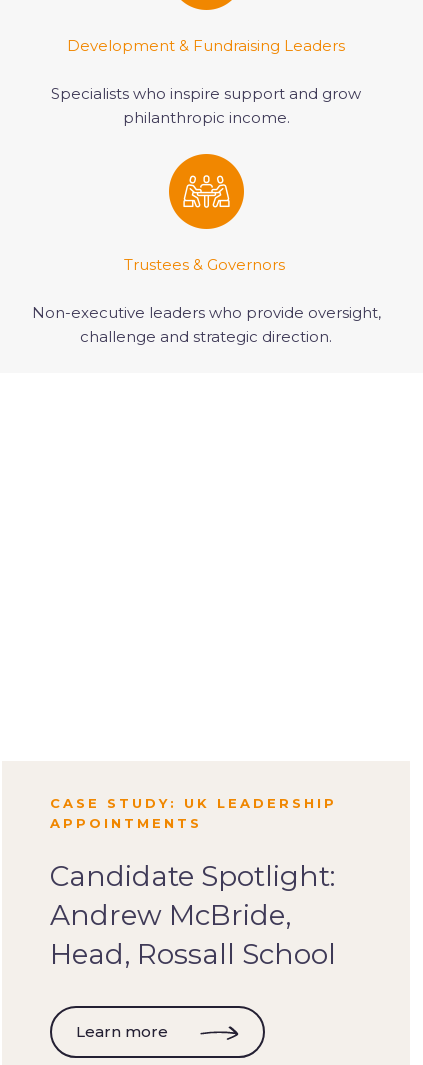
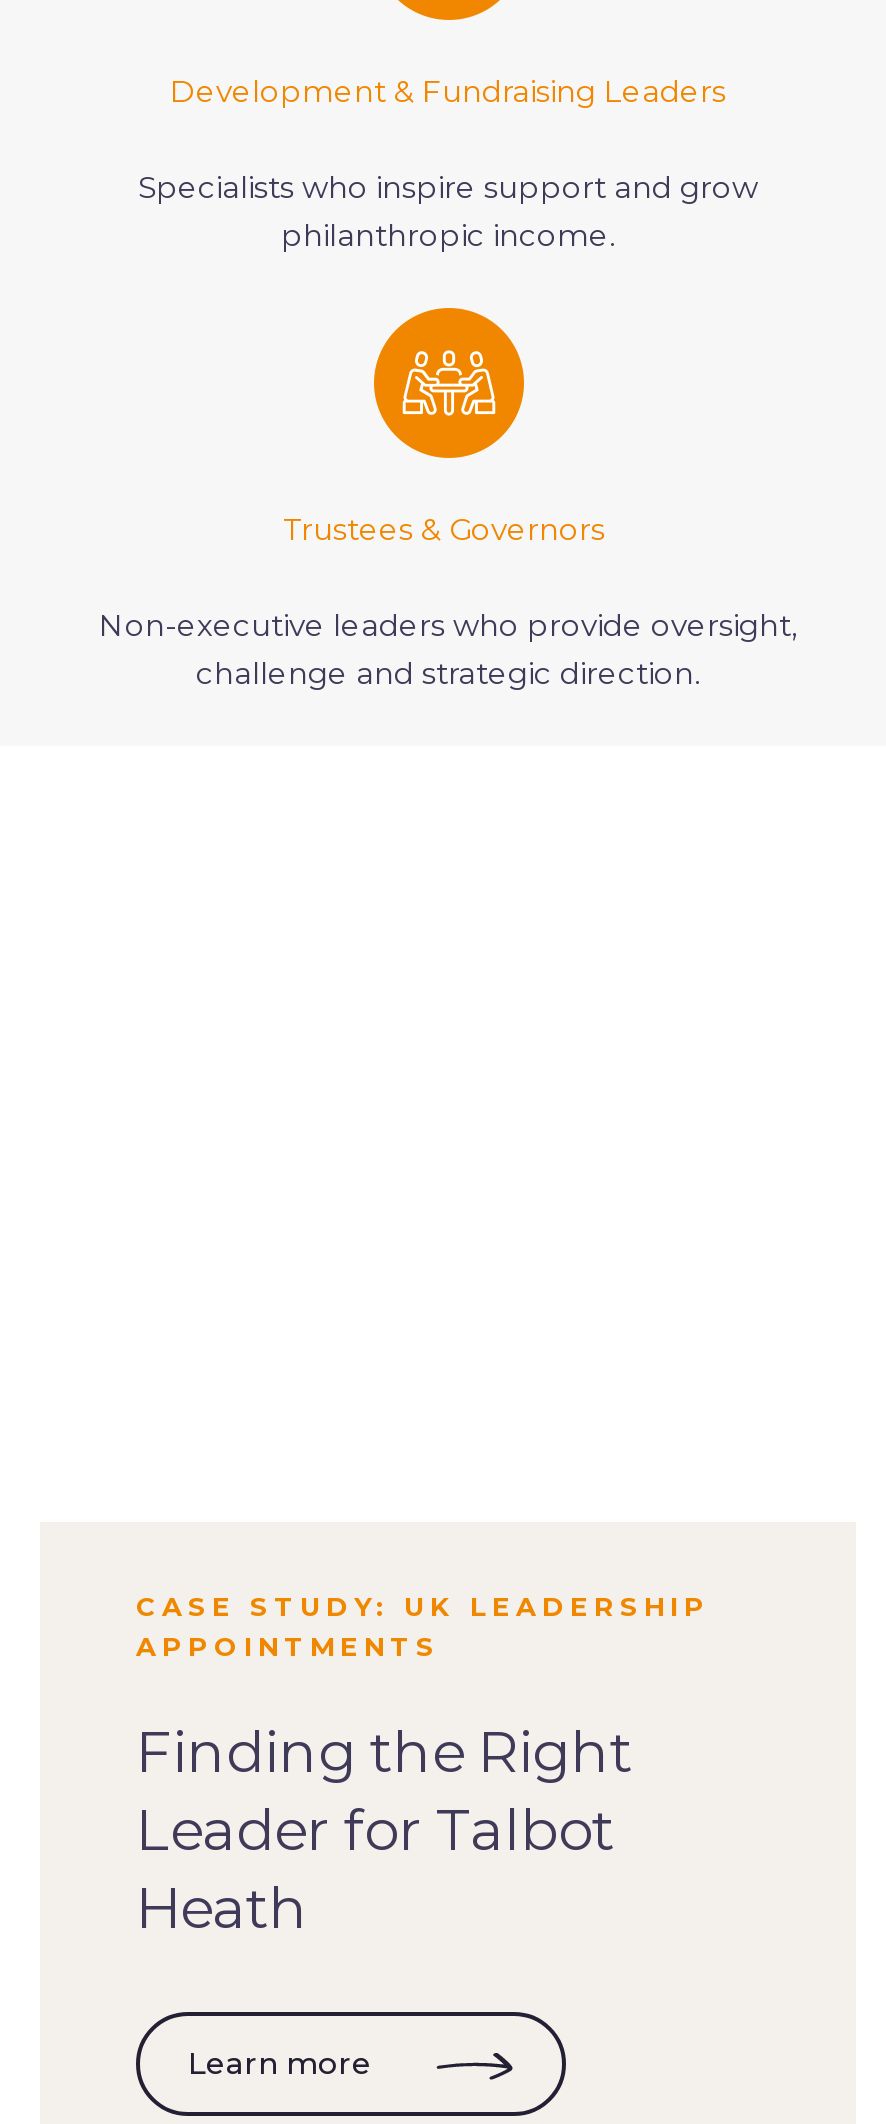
[50,859,336,971] Candidate Spotlight: | Andrew McBride, | Head, Rossall School -> [136,1718,632,1942] Finding the Right | Leader for Talbot | Heath

